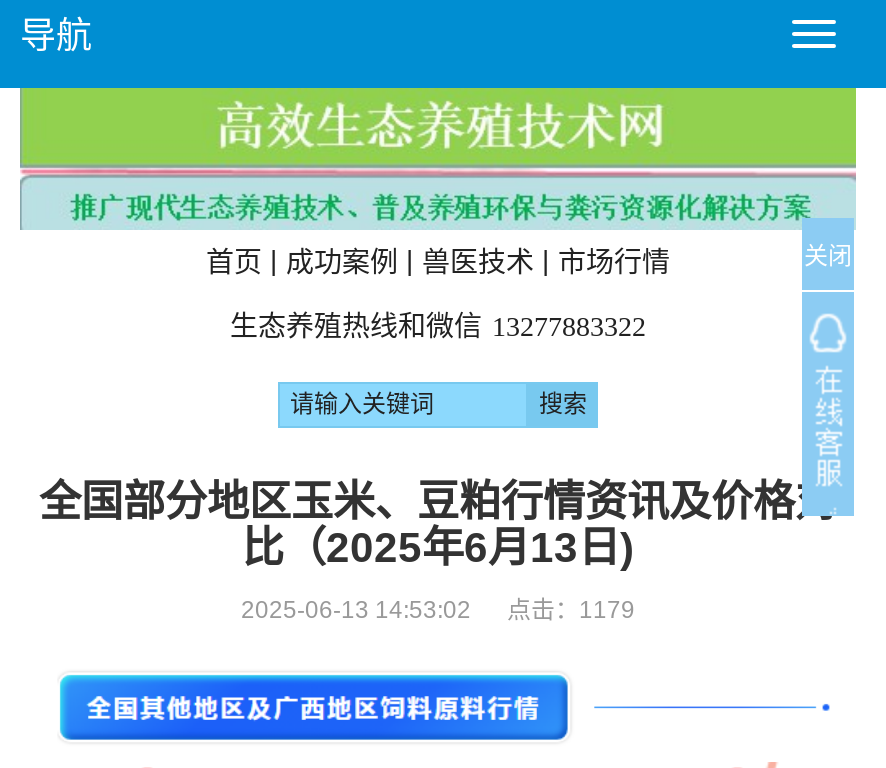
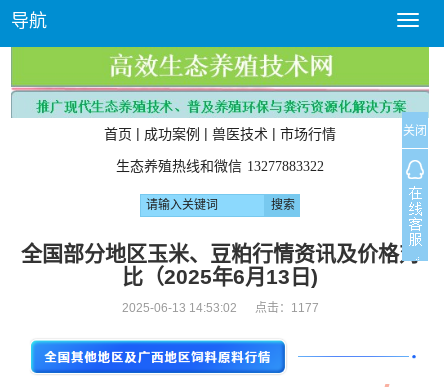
[241,595,635,623] 2025-06-13 14:53:02 点击：1179 -> [121,301,318,315] 2025-06-13 14:53:02 点击：1177

